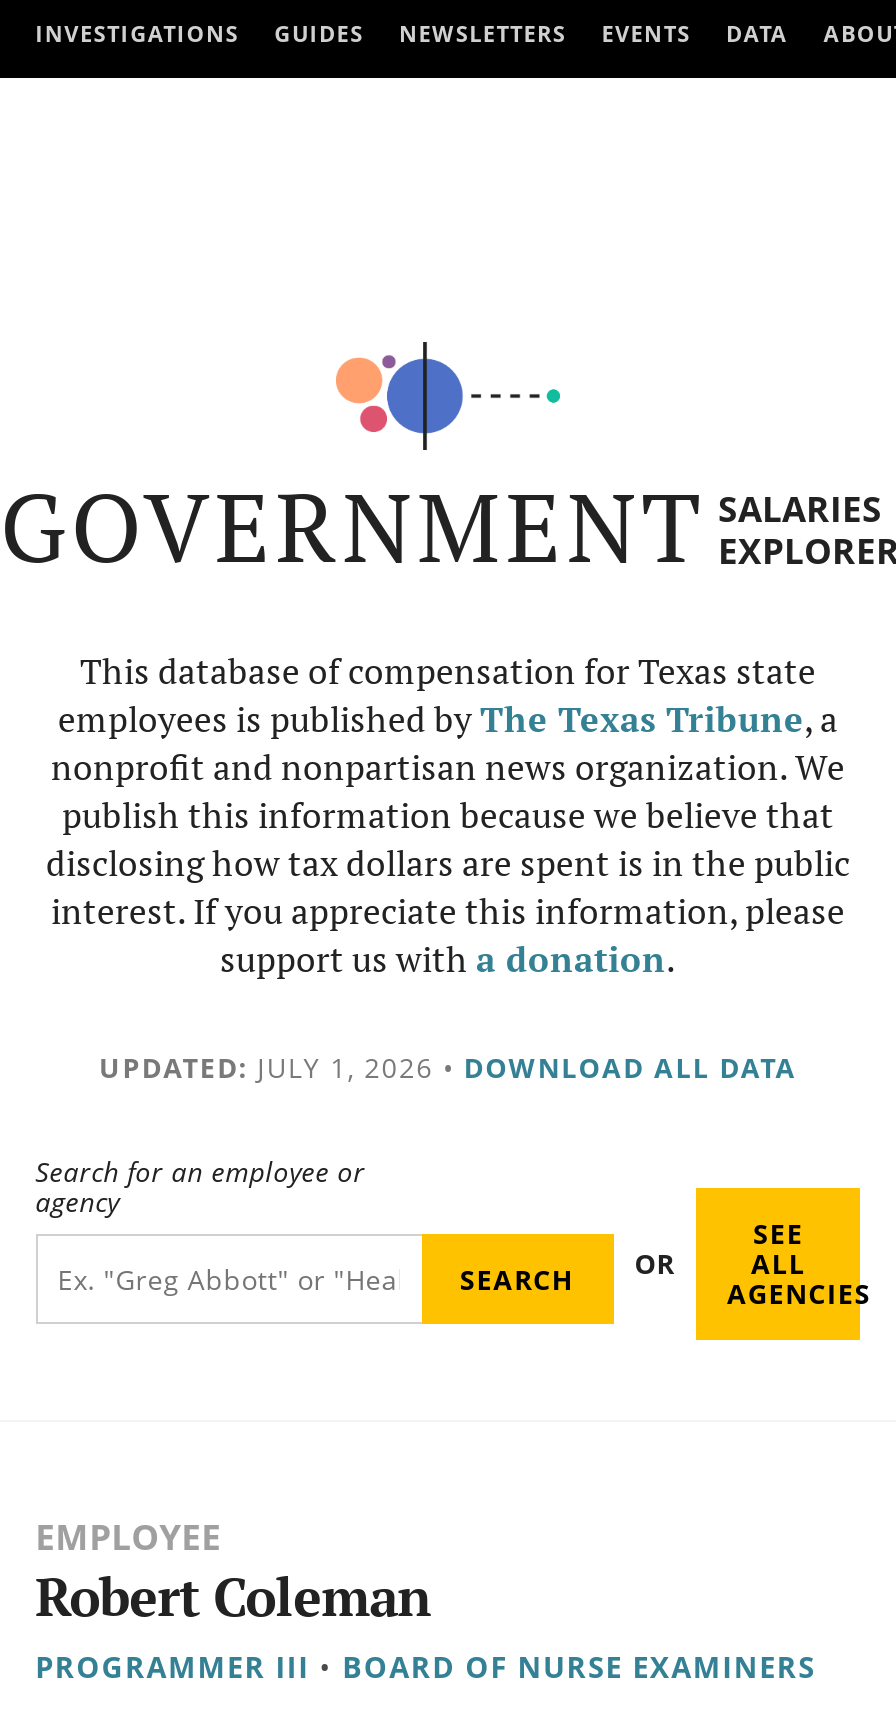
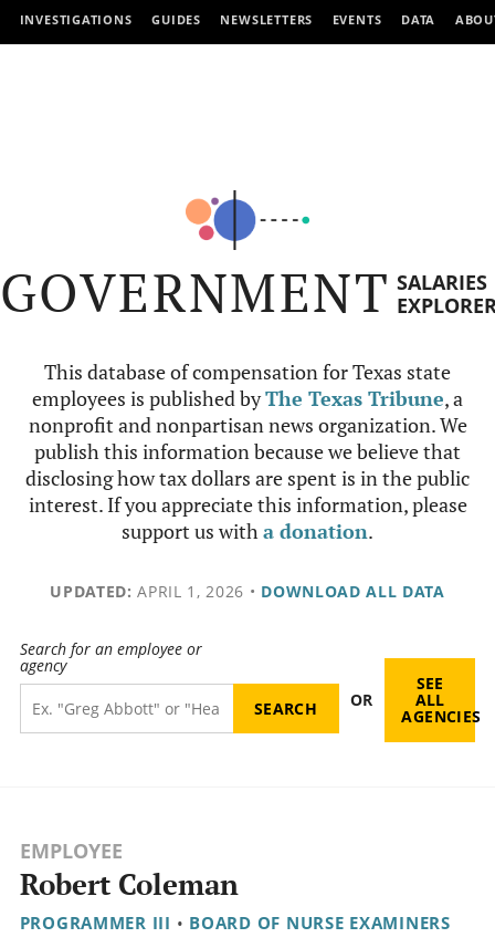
[99,1048,797,1086] UPDATED: JULY 1, 2026 • DOWNLOAD ALL DATA -> [50,581,445,602] UPDATED: APRIL 1, 2026 • DOWNLOAD ALL DATA

